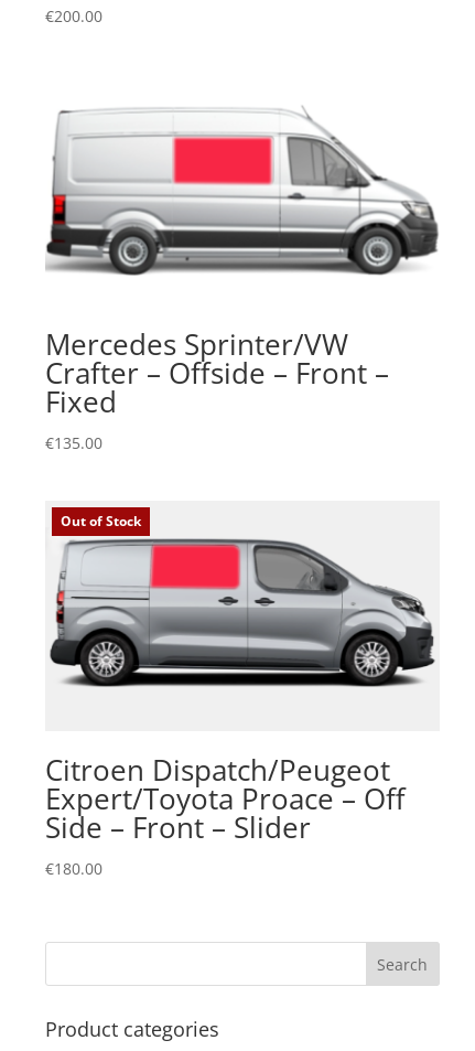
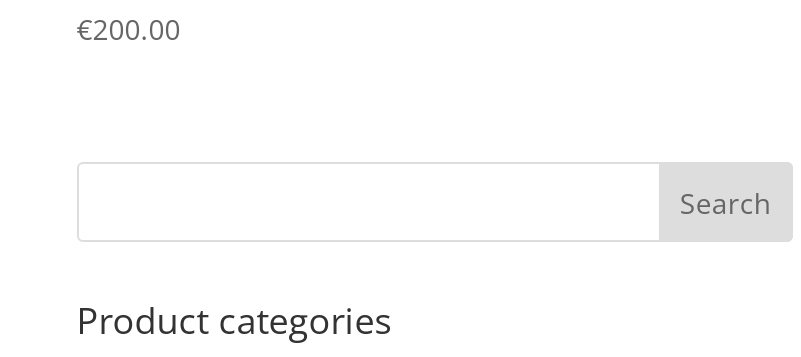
[45,107,440,277] [image] -> none
[45,324,389,453] Mercedes Sprinter/VW | Crafter – Offside – Front – | Fixed | €135.00 -> none
[60,512,141,531] Out of Stock -> none
[48,537,436,688] [image] -> none
[45,750,405,879] Citroen Dispatch/Peugeot | Expert/Toyota Proace – Off | Side – Front – Slider | €180.00 -> none

